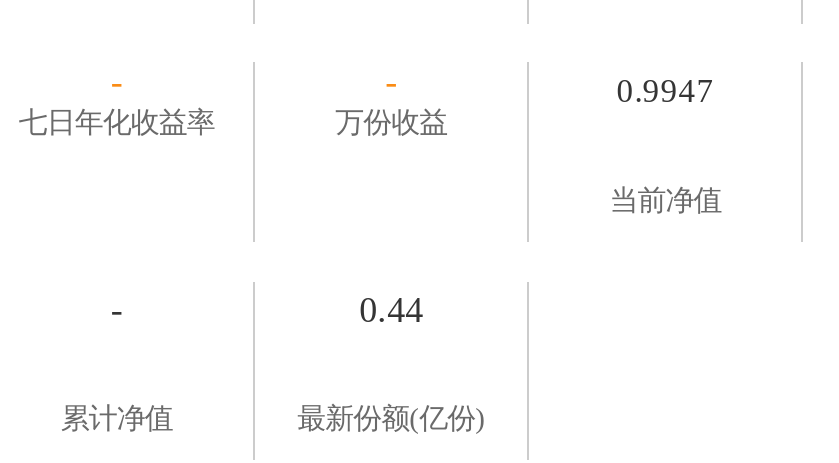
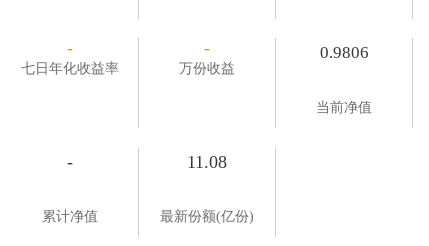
[617,73,715,111] 0.9947 -> [320,43,369,62] 0.9806
[359,289,423,329] 0.44 -> [187,152,227,172] 11.08

